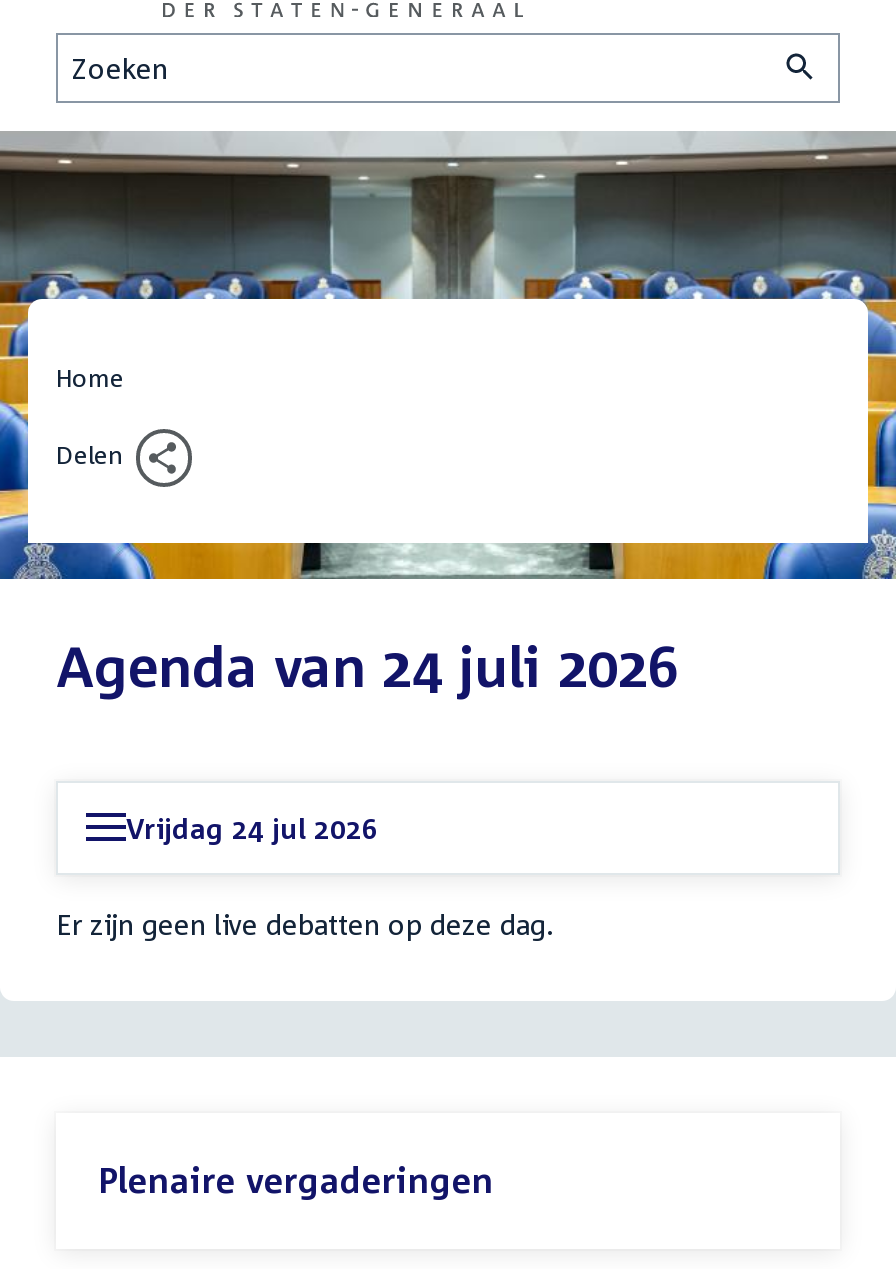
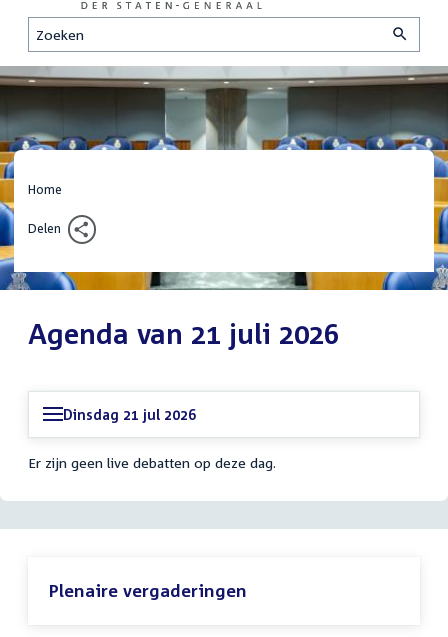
[56,632,678,698] Agenda van 24 juli 2026 -> [28,317,339,350] Agenda van 21 juli 2026
[126,810,378,844] Vrijdag 24 jul 2026 -> [63,406,196,423] Dinsdag 21 jul 2026

